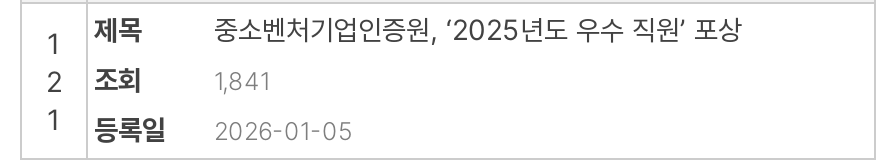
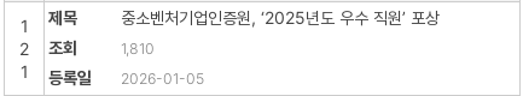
[214,66,270,96] 1,841 -> [121,40,155,58] 1,810

